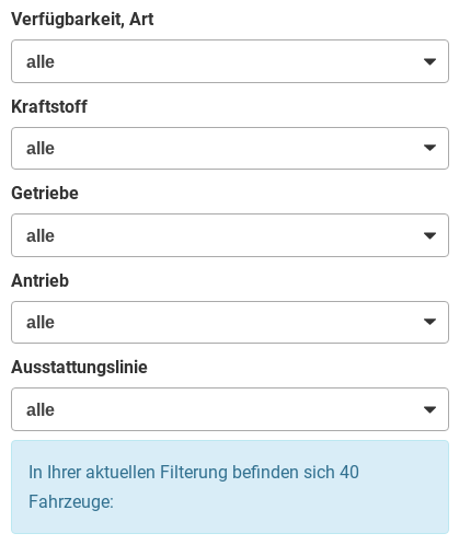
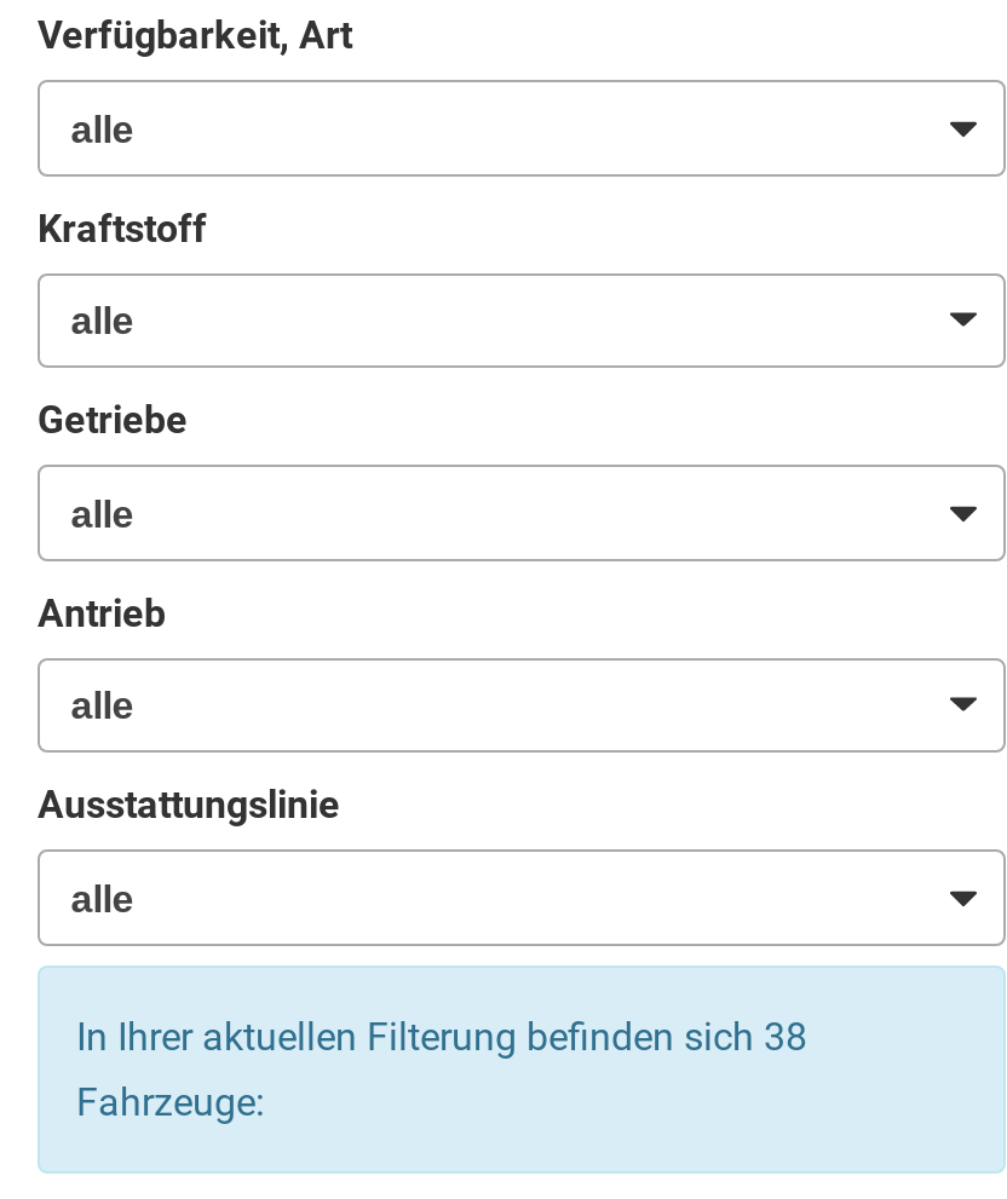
[28,462,359,483] In Ihrer aktuellen Filterung befinden sich 40 -> [76,1014,807,1060] In Ihrer aktuellen Filterung befinden sich 38

